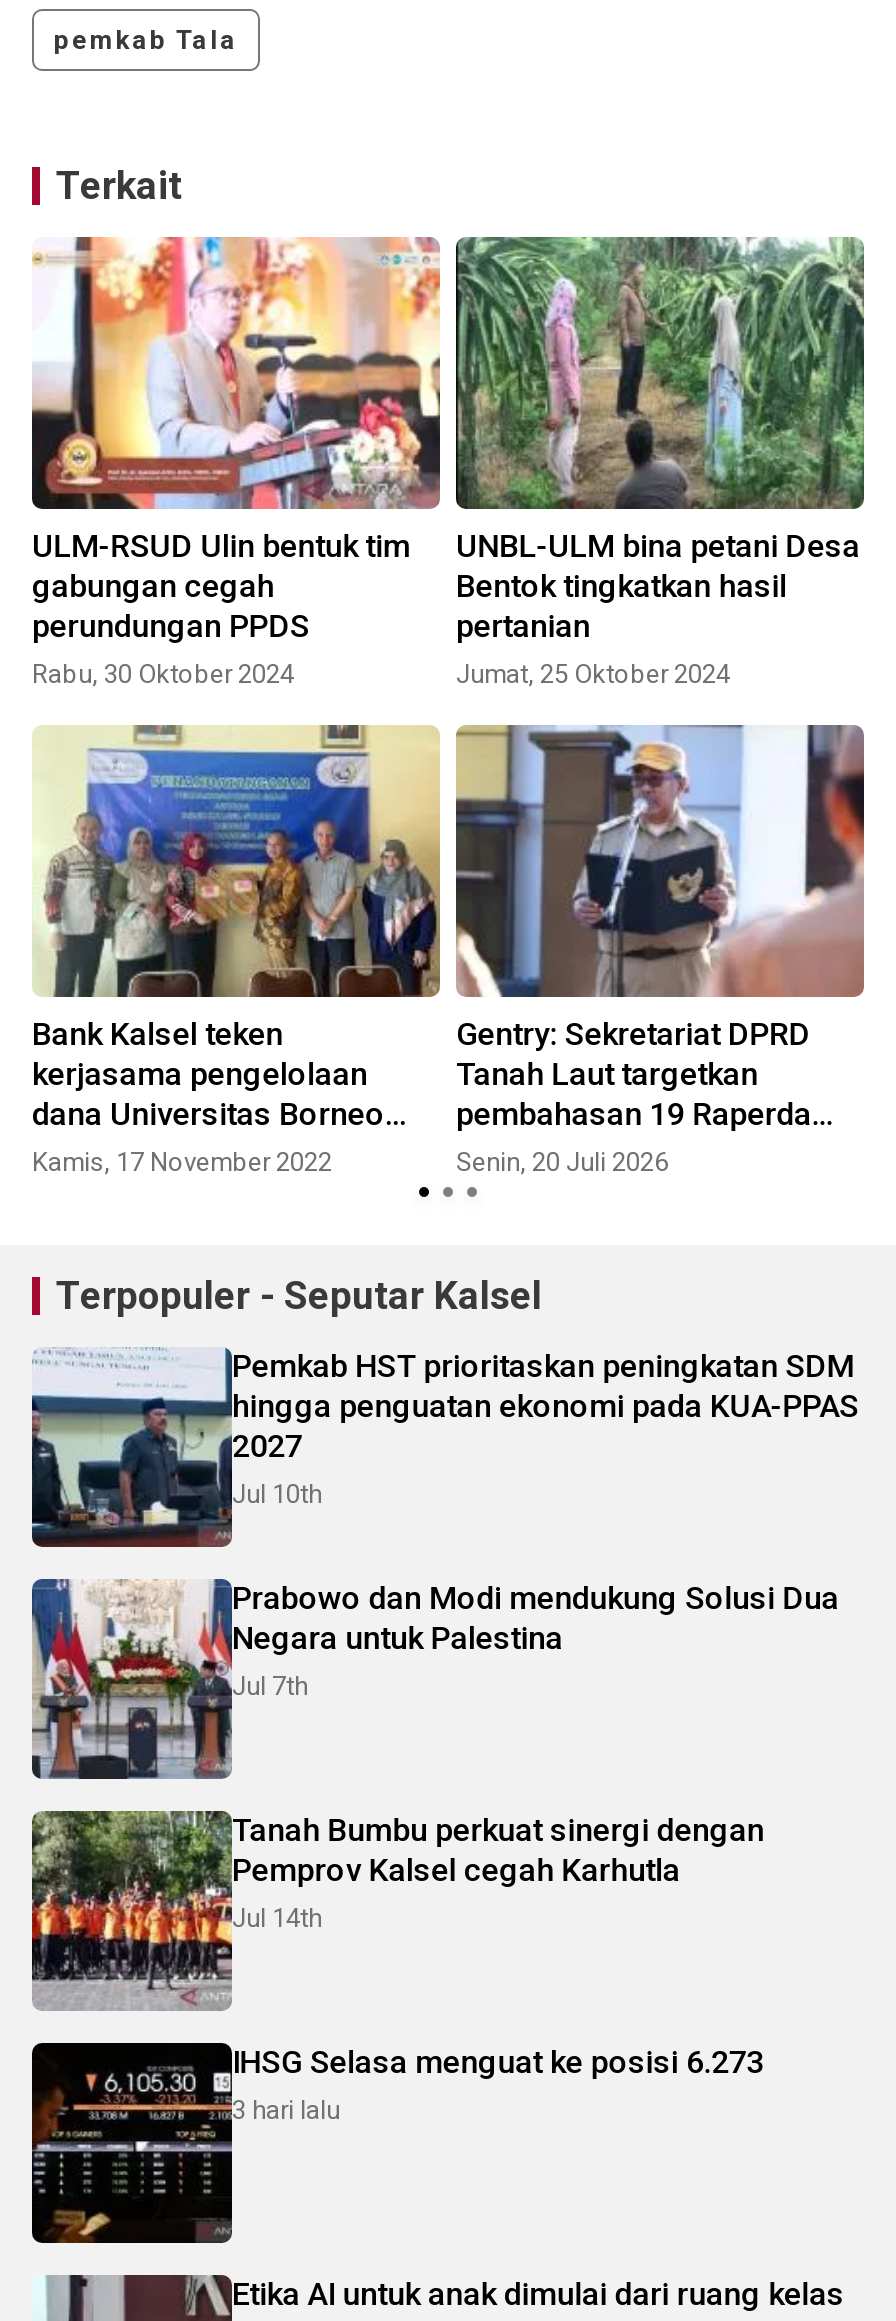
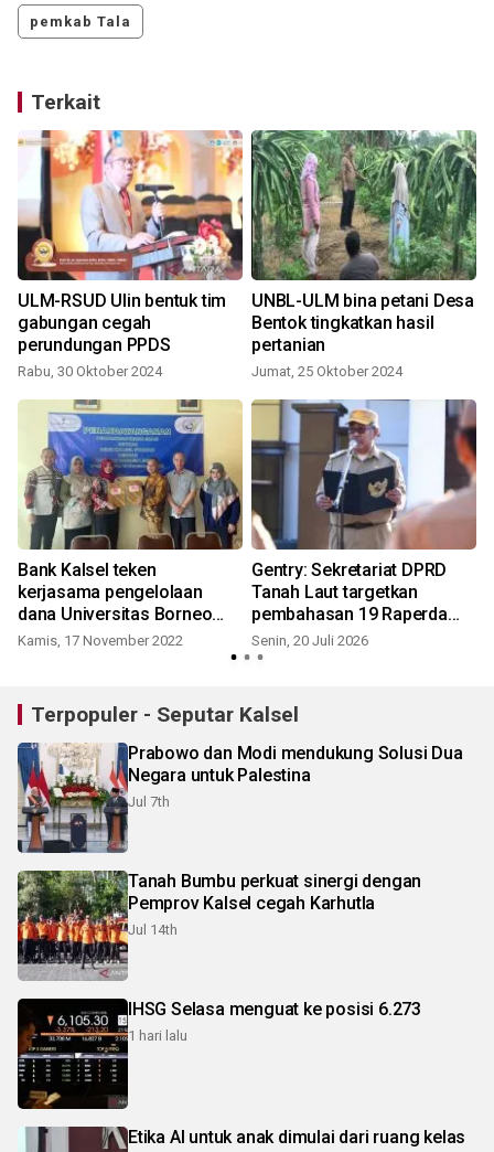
[30,1347,859,1549] [image] | Pemkab HST prioritaskan peningkatan SDM | hingga penguatan ekonomi pada KUA-PPAS | 2027 | Jul 10th -> none
[232,2095,340,2125] 3 hari lalu -> [128,1027,187,1044] 1 hari lalu

